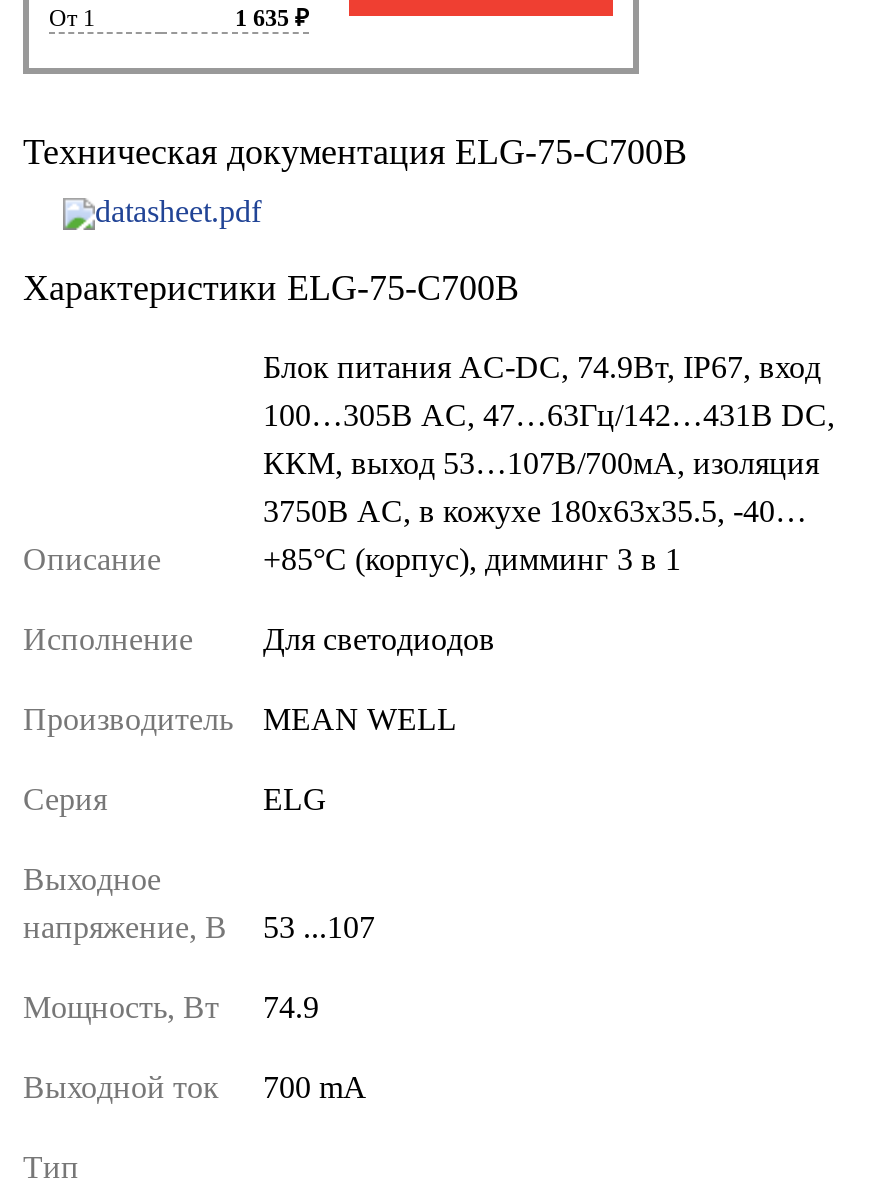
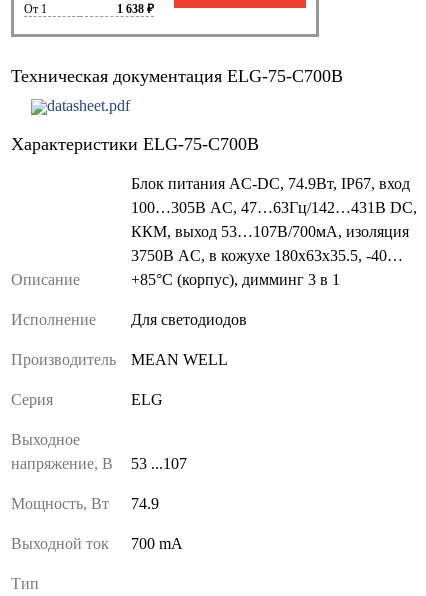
[235,4,309,32] 1 635 ₽ -> [117,2,154,16] 1 638 ₽

